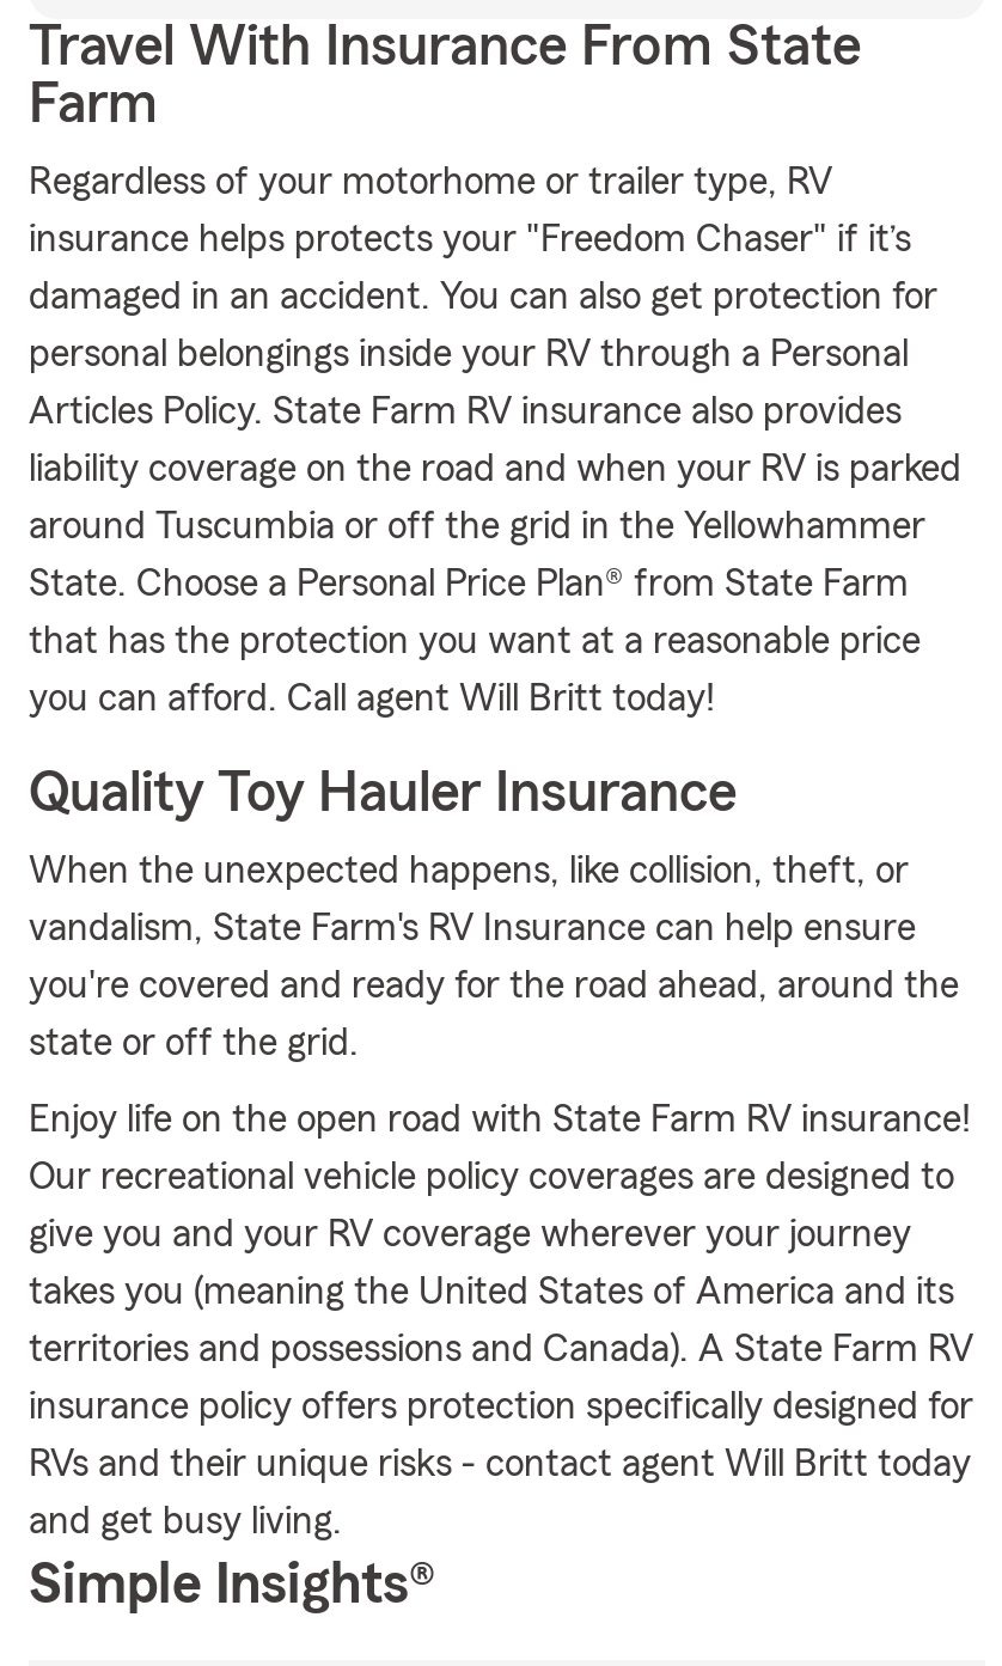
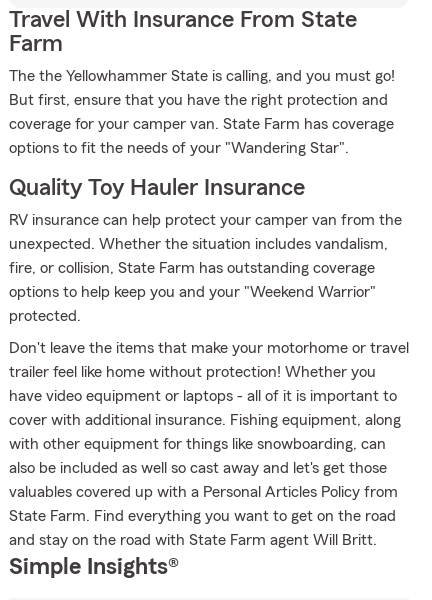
[29,163,961,718] Regardless of your motorhome or trailer type, RV | insurance helps protects your "Freedom Chaser" if it’s | damaged in an accident. You can also get protection for | personal belongings inside your RV through a Personal | Articles Policy. State Farm RV insurance also provides | liability coverage on the road and when your RV is parked | around Tuscumbia or off the grid in the Yellowhammer | State. Choose a Personal Price Plan® from State Farm | that has the protection you want at a reasonable price | you can afford. Call agent Will Britt today! -> [9,68,395,156] The the Yellowhammer State is calling, and you must go! | But first, ensure that you have the right protection and | coverage for your camper van. State Farm has coverage | options to fit the needs of your "Wandering Star".
moved [29,765,737,823] -> [9,176,305,200]: Quality Toy Hauler Insurance
[29,852,973,1540] When the unexpected happens, like collision, theft, or | vandalism, State Farm's RV Insurance can help ensure | you're covered and ready for the road ahead, around the | state or off the grid. | Enjoy life on the open road with State Farm RV insurance! | Our recreational vehicle policy coverages are designed to | give you and your RV coverage wherever your journey | takes you (meaning the United States of America and its | territories and possessions and Canada). A State Farm RV | insurance policy offers protection specifically designed for | RVs and their unique risks - contact agent Will Britt today | and get busy living. -> [9,212,409,548] RV insurance can help protect your camper van from the | unexpected. Whether the situation includes vandalism, | fire, or collision, State Farm has outstanding coverage | options to help keep you and your "Weekend Warrior" | protected. | Don't leave the items that make your motorhome or travel | trailer feel like home without protection! Whether you | have video equipment or laptops - all of it is important to | cover with additional insurance. Fishing equipment, along | with other equipment for things like snowboarding, can | also be included as well so cast away and let's get those | valuables covered up with a Personal Articles Policy from | State Farm. Find everything you want to get on the road | and stay on the road with State Farm agent Will Britt.

